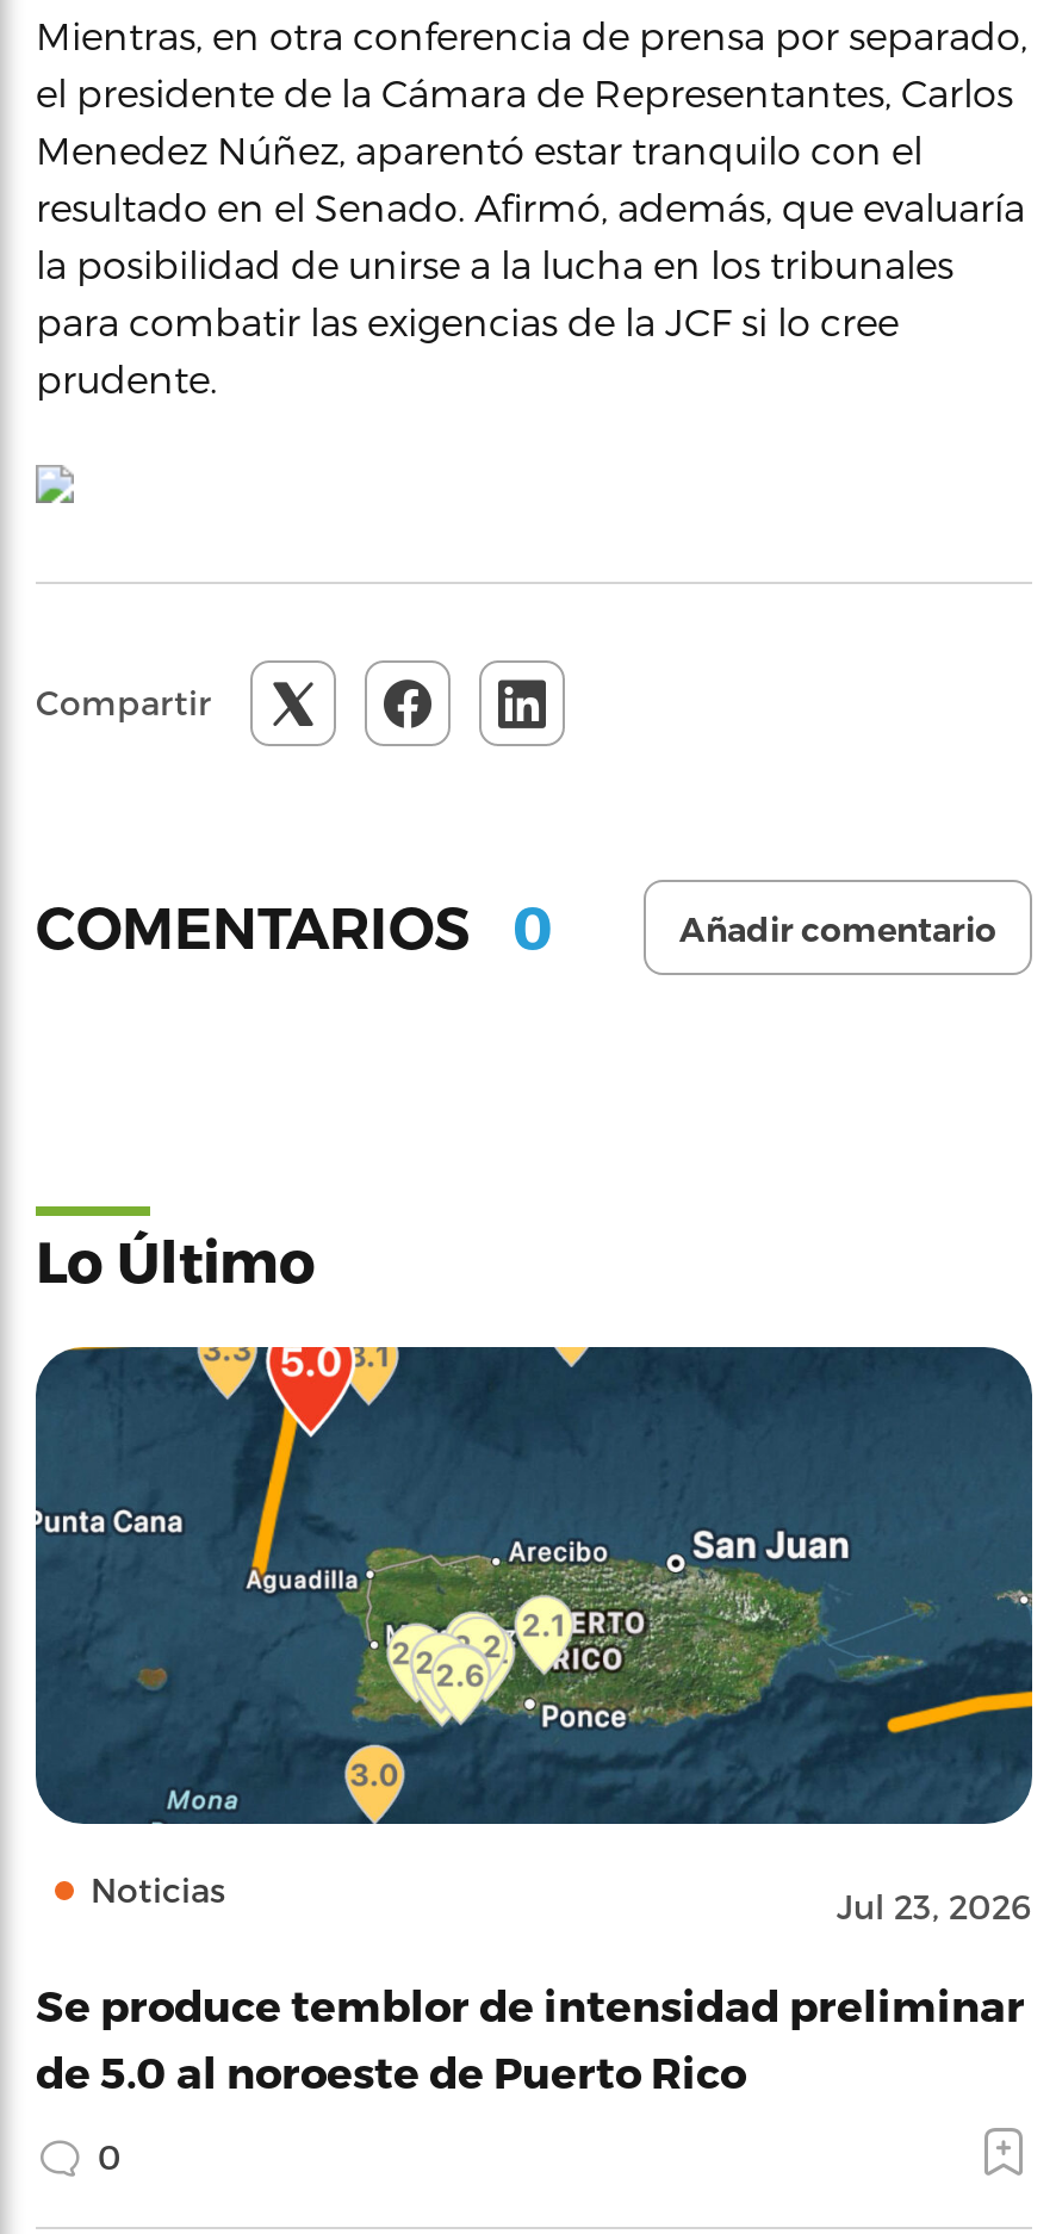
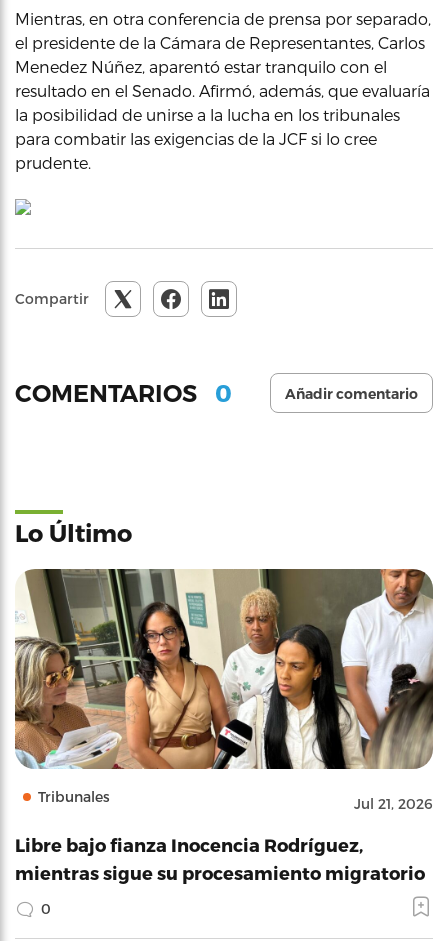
[33,1345,1035,1926] [image] | Noticias | Jul 23, 2026 -> [14,568,434,812] [image] | Tribunales | Jul 21, 2026
[36,1979,1025,2096] Se produce temblor de intensidad preliminar | de 5.0 al noroeste de Puerto Rico -> [15,834,425,883] Libre bajo fianza Inocencia Rodríguez, | mientras sigue su procesamiento migratorio

